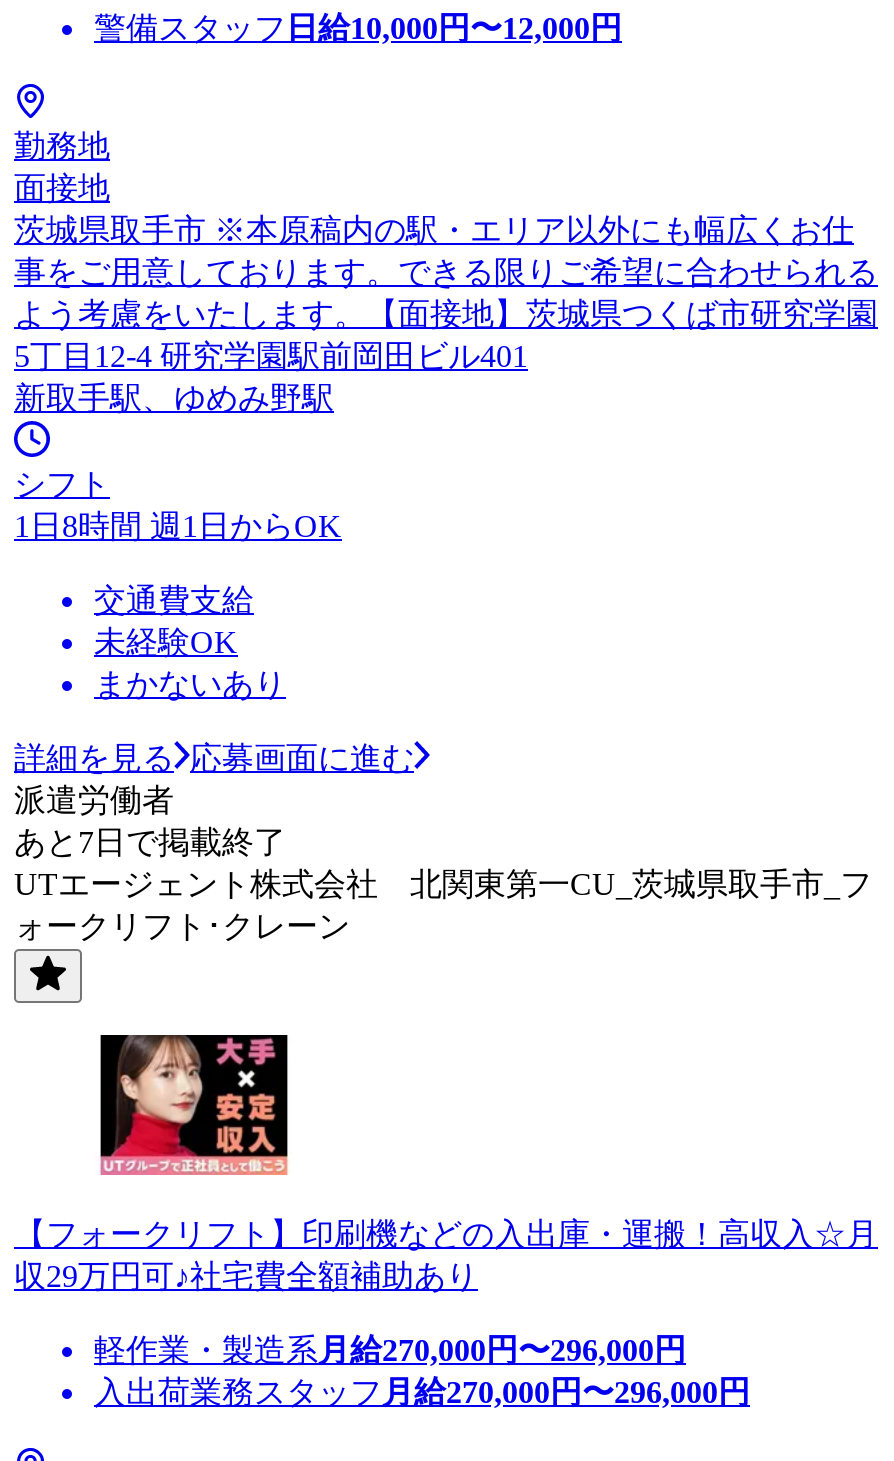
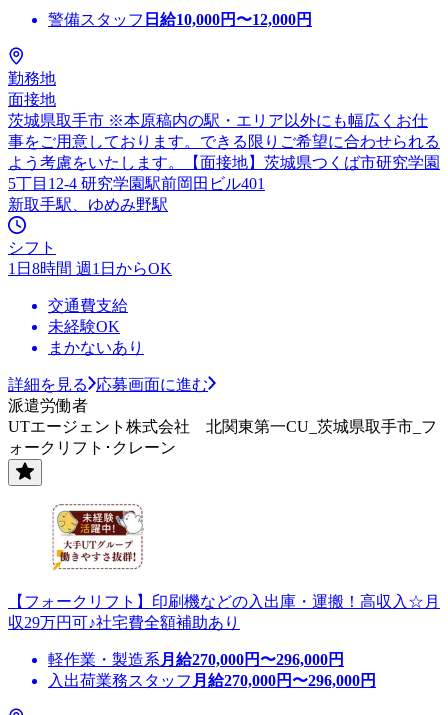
[14,825,286,859] あと7日で掲載終了 -> none
[98,1033,290,1177] [image] -> [51,502,145,572] [image]

